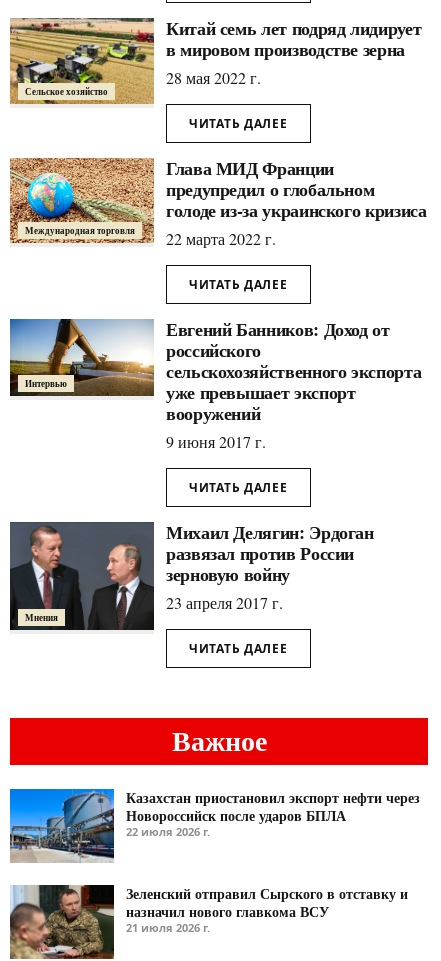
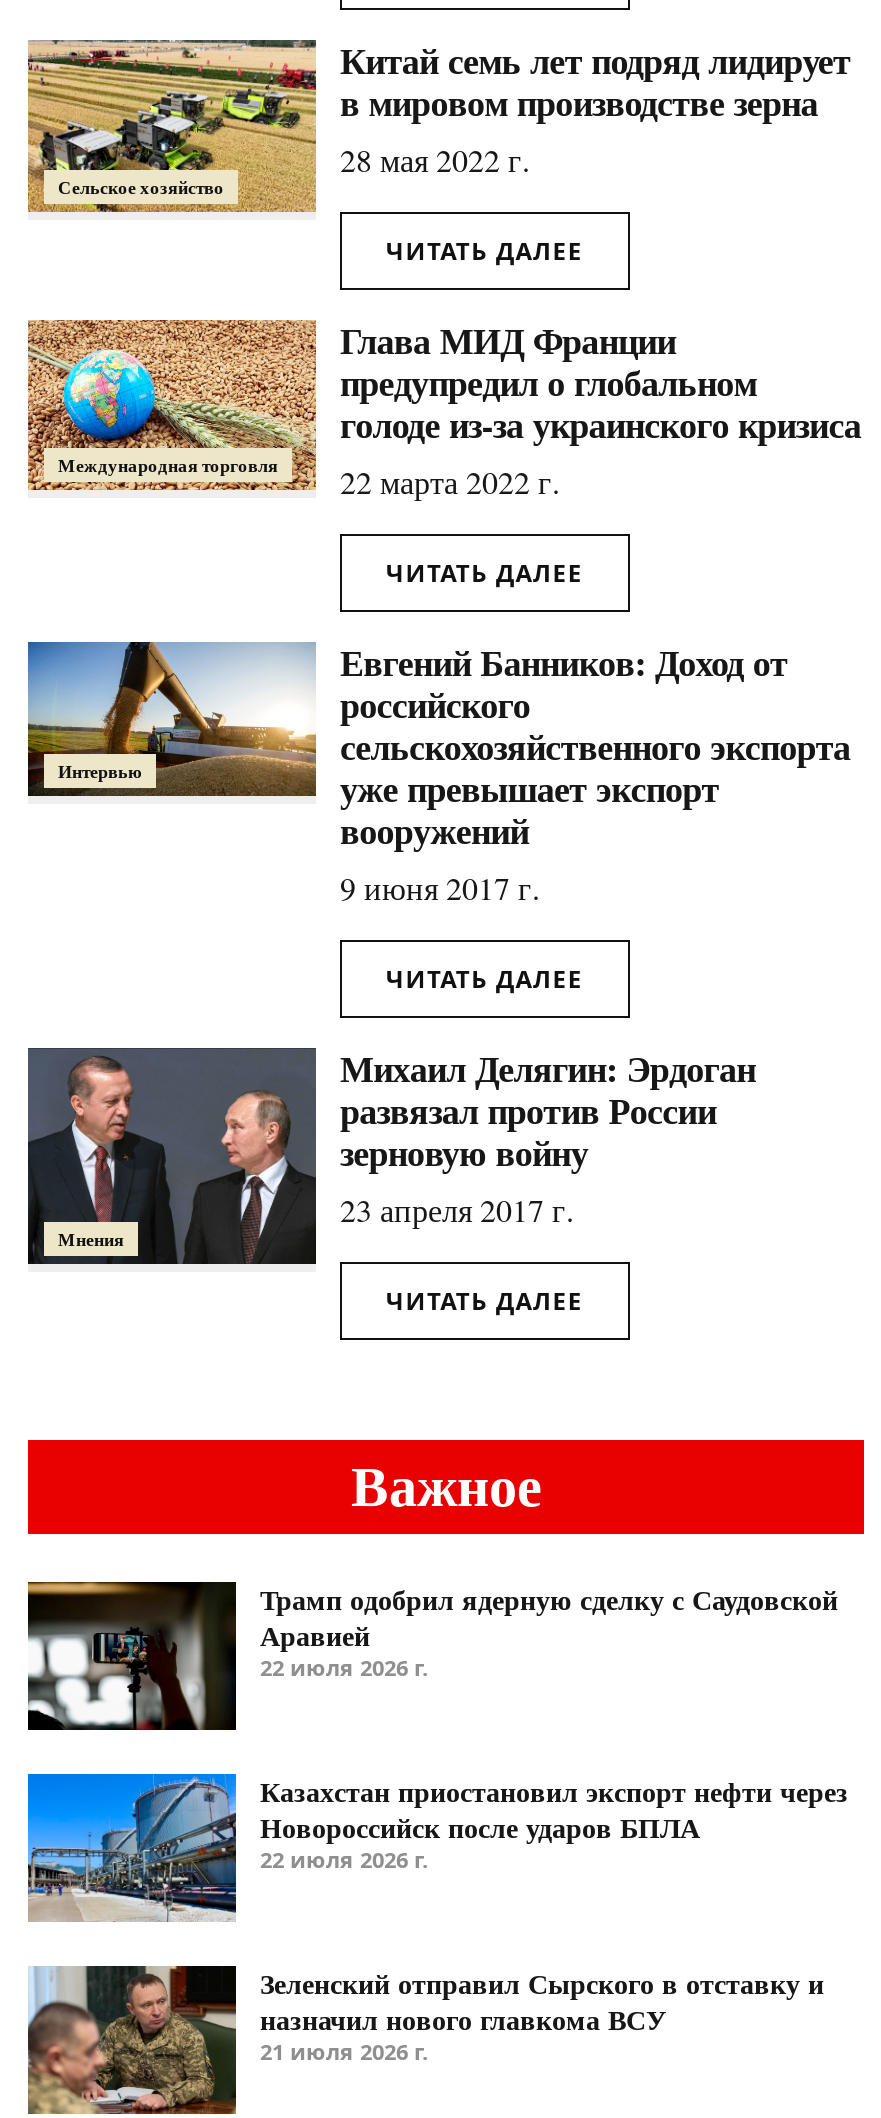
none -> [26,1578,838,1732] [image] | Трамп одобрил ядерную сделку с Саудовской | Аравией | 22 июля 2026 г.

